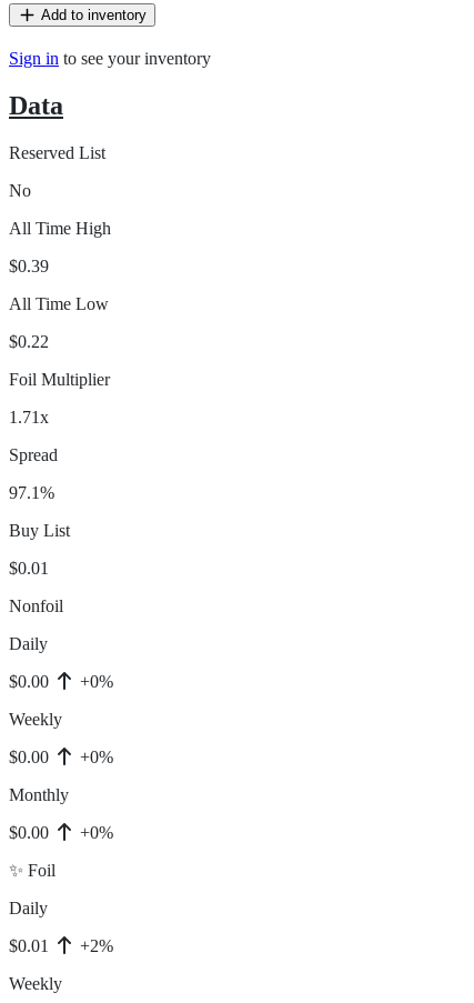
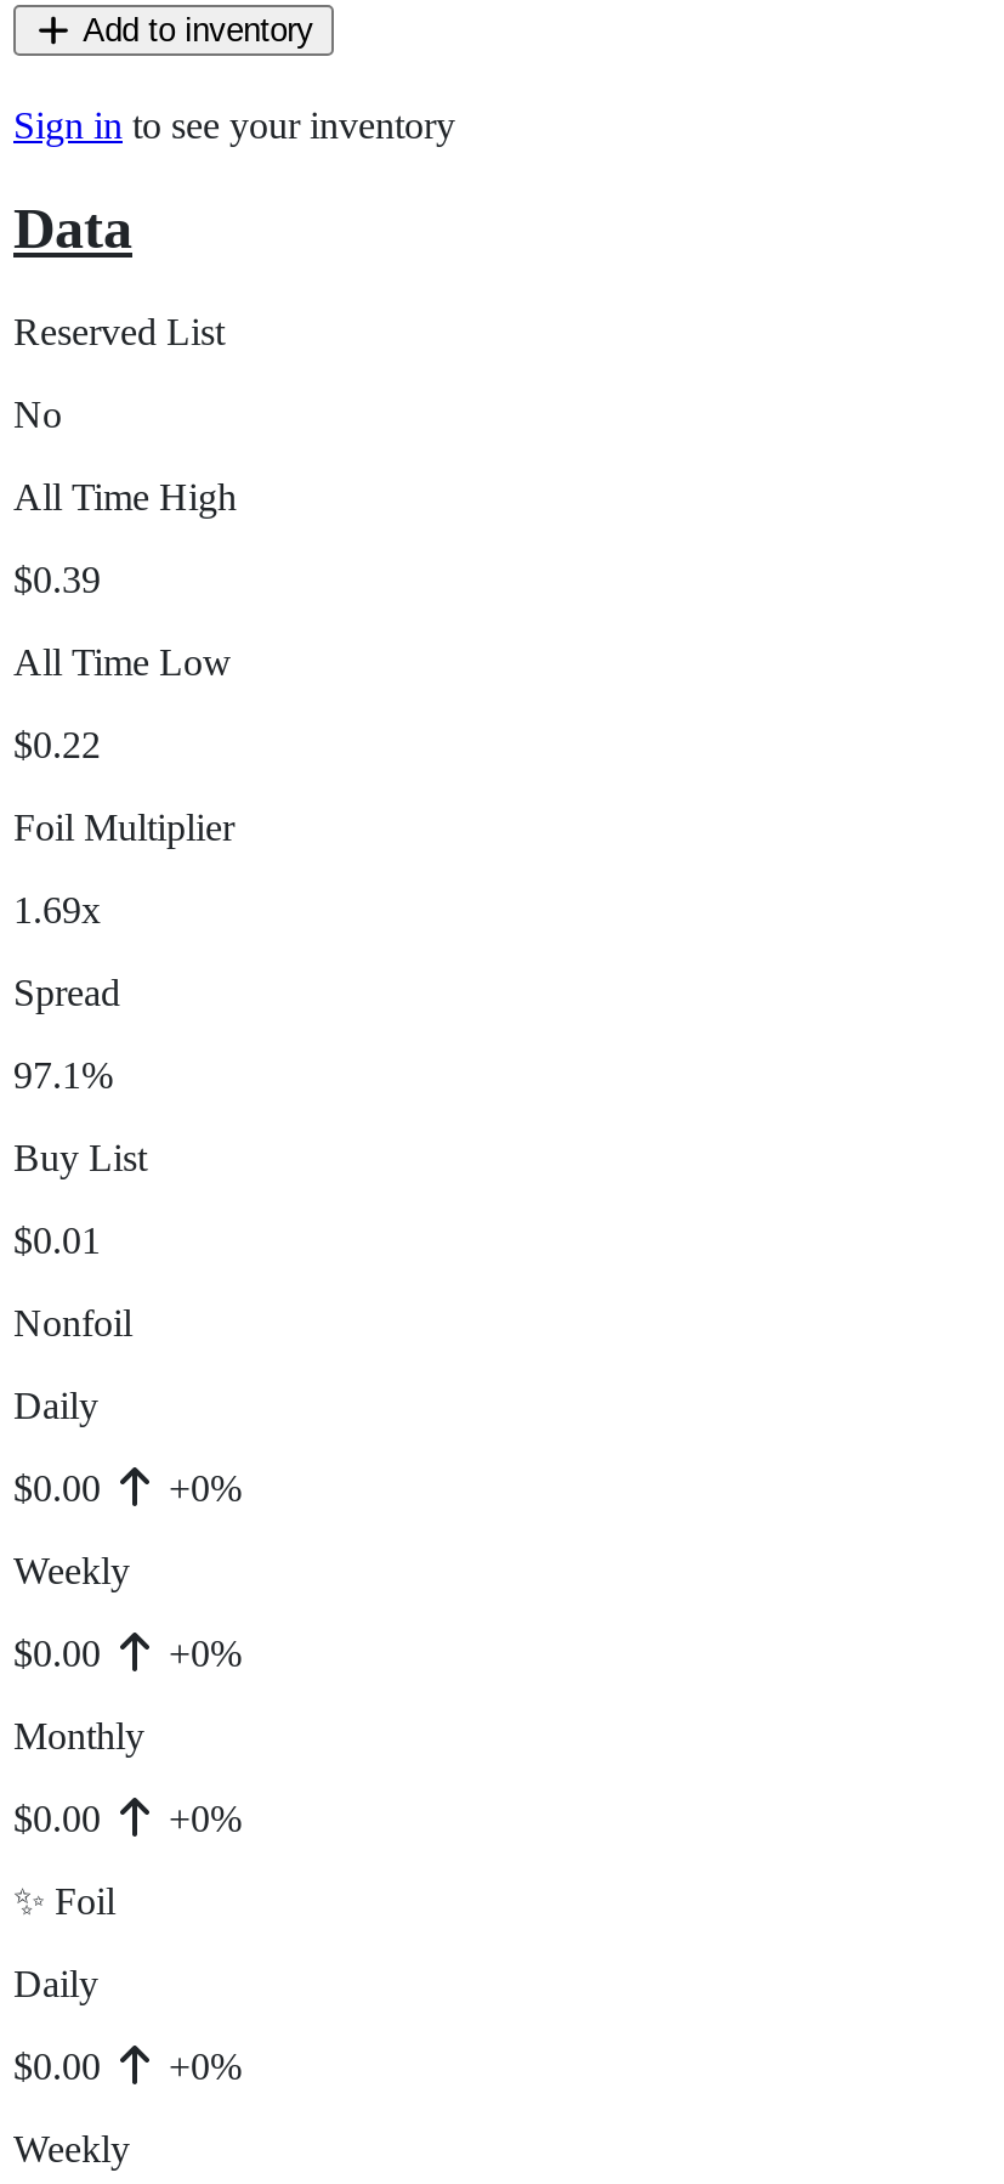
[9,408,49,427] 1.71x -> [13,889,101,931] 1.69x
[9,936,53,955] $0.01 -> [13,2046,110,2087] $0.00
[75,936,113,955] +2% -> [159,2046,242,2087] +0%

